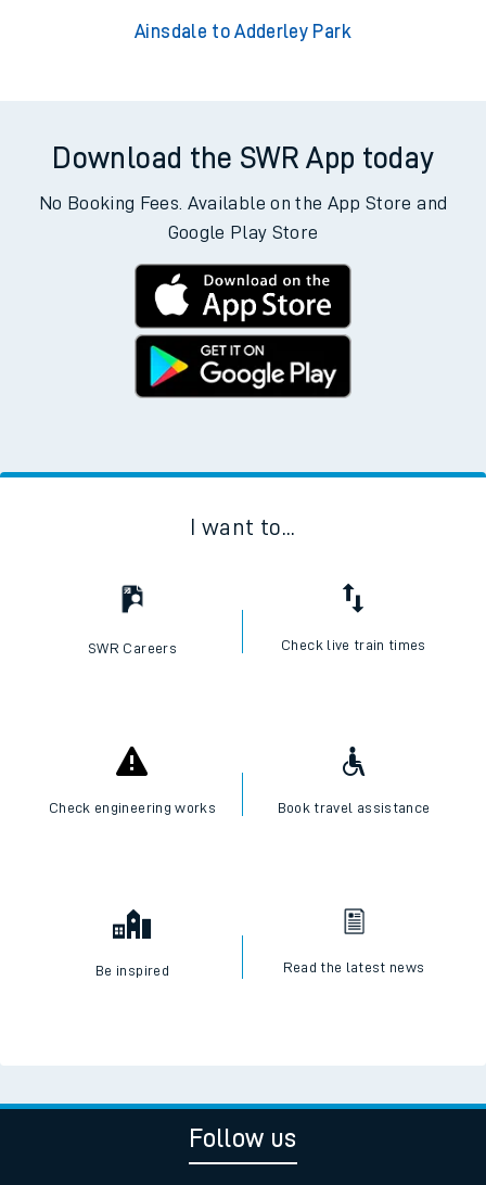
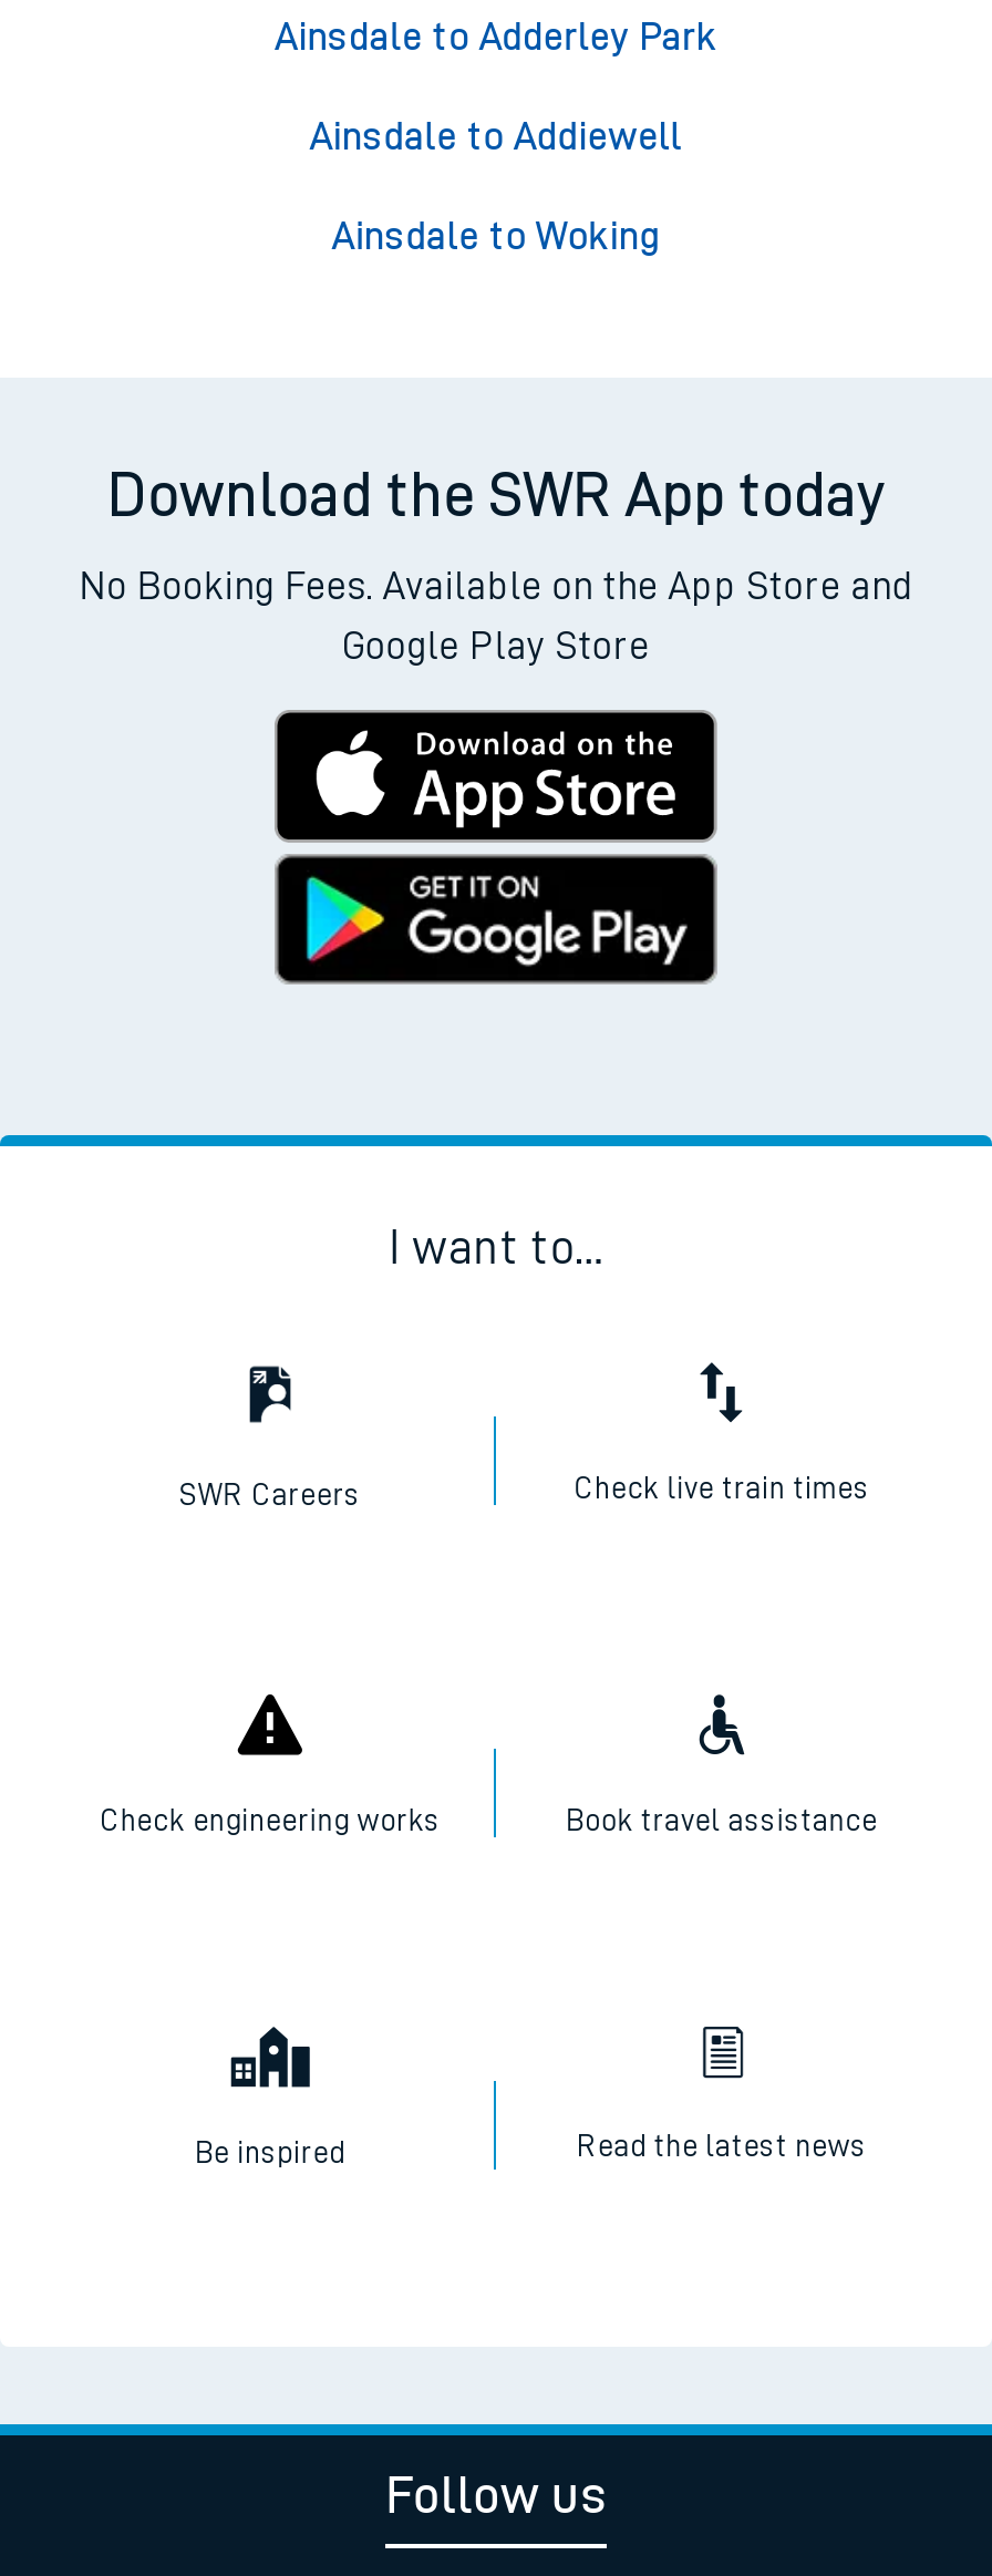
none -> [310,117,682,257] Ainsdale to Addiewell | Ainsdale to Woking

